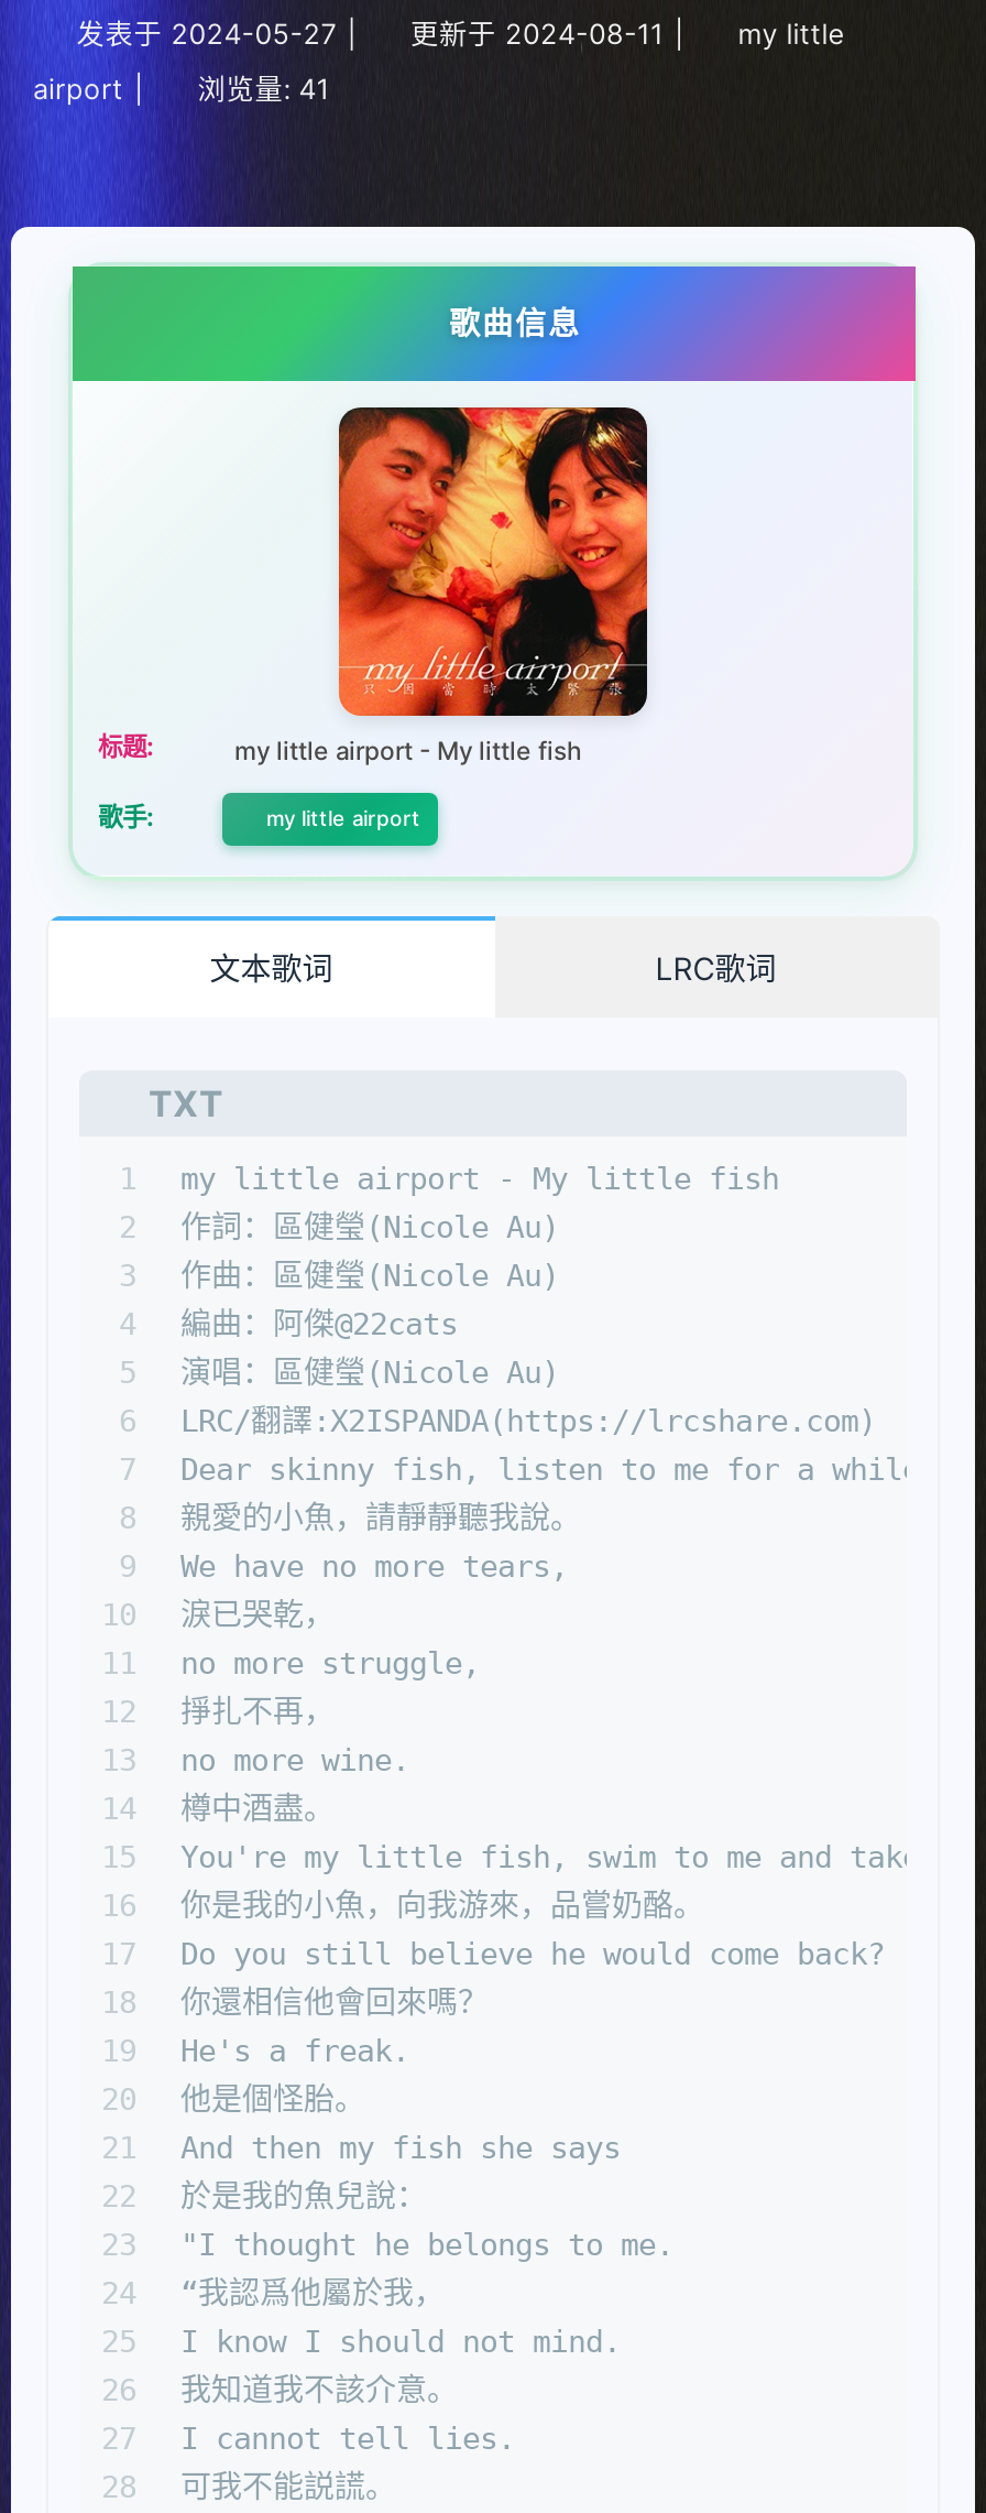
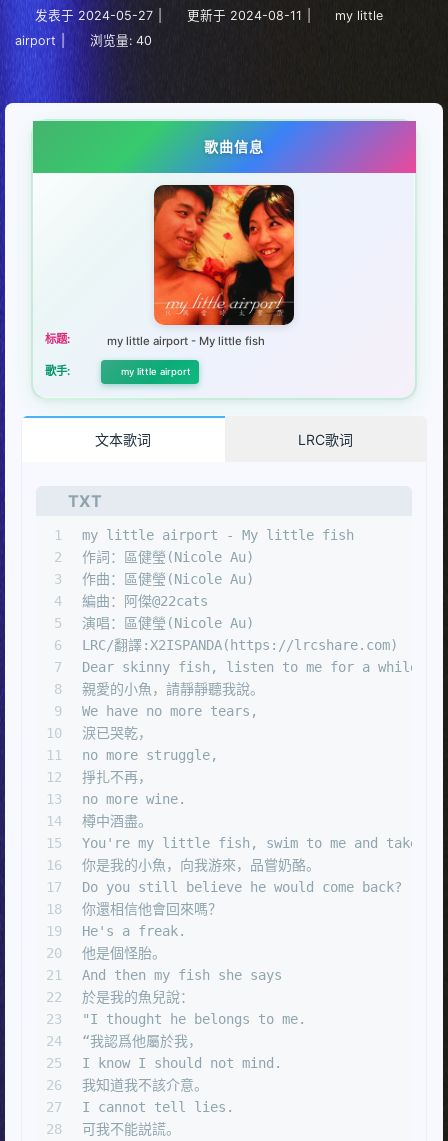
[198,73,330,106] 浏览量: 41 -> [90,33,152,48] 浏览量: 40

